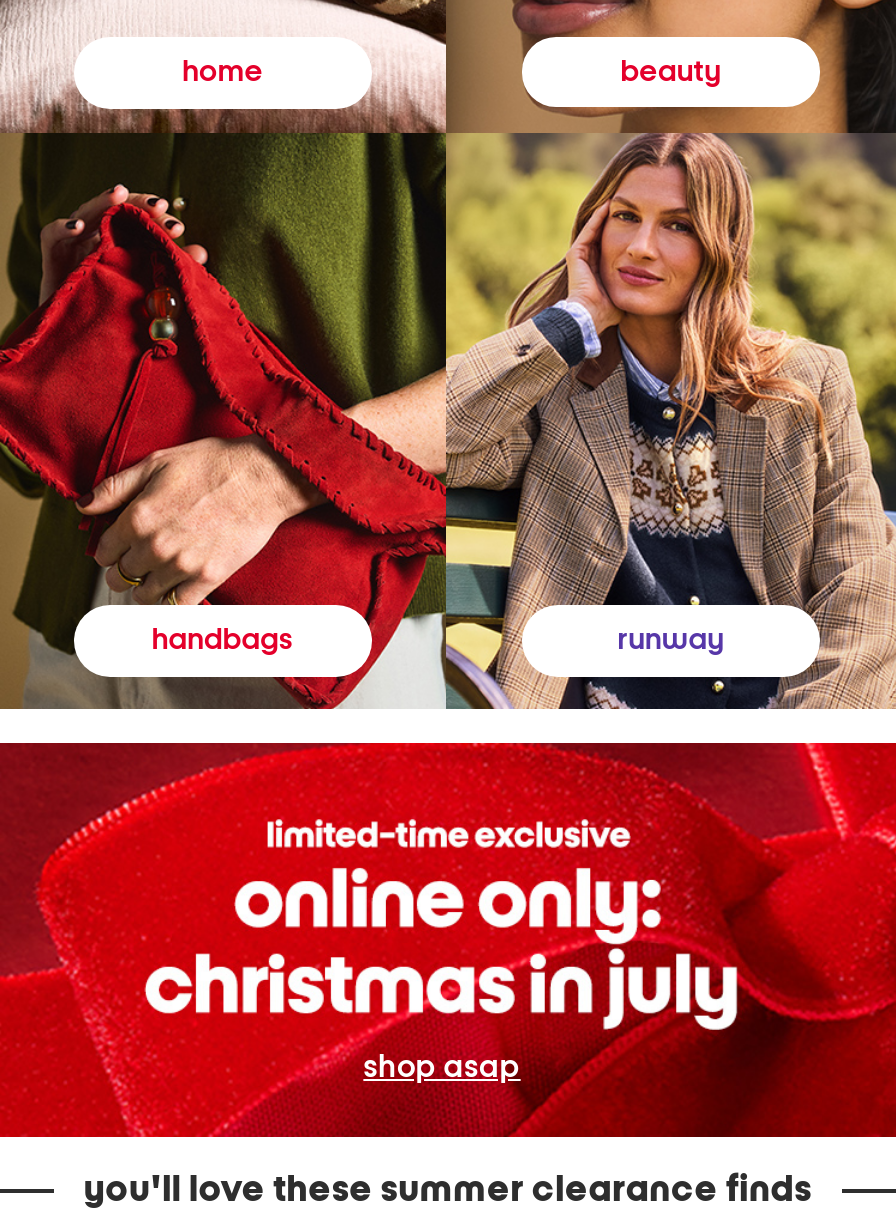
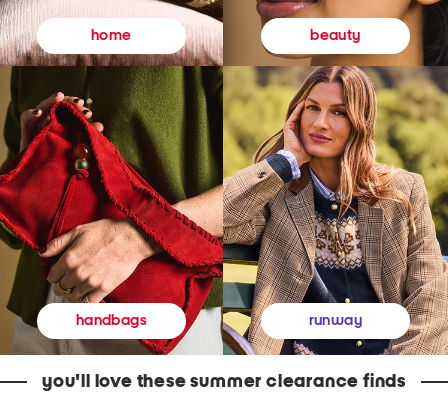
[6,742,890,1140] [image] | shop asap -> none

